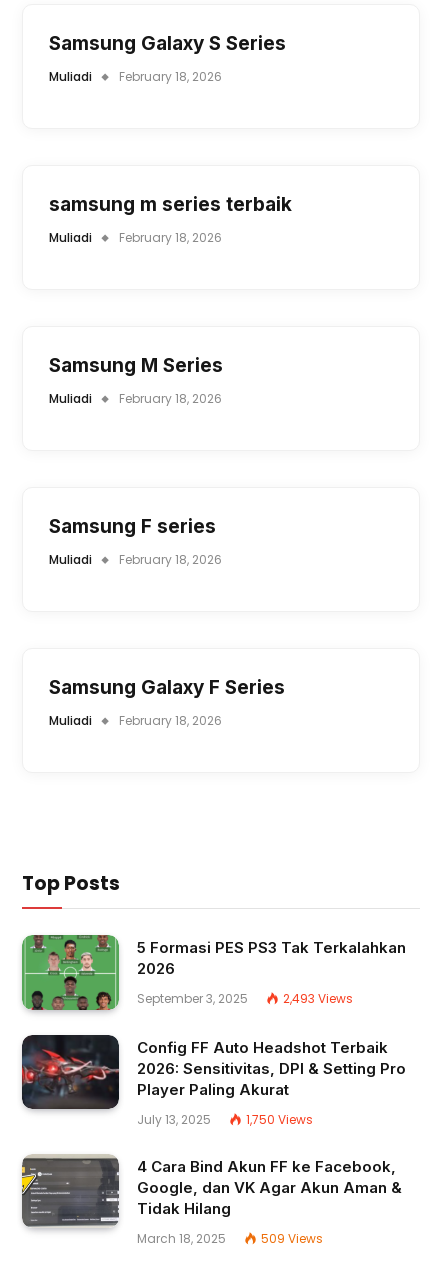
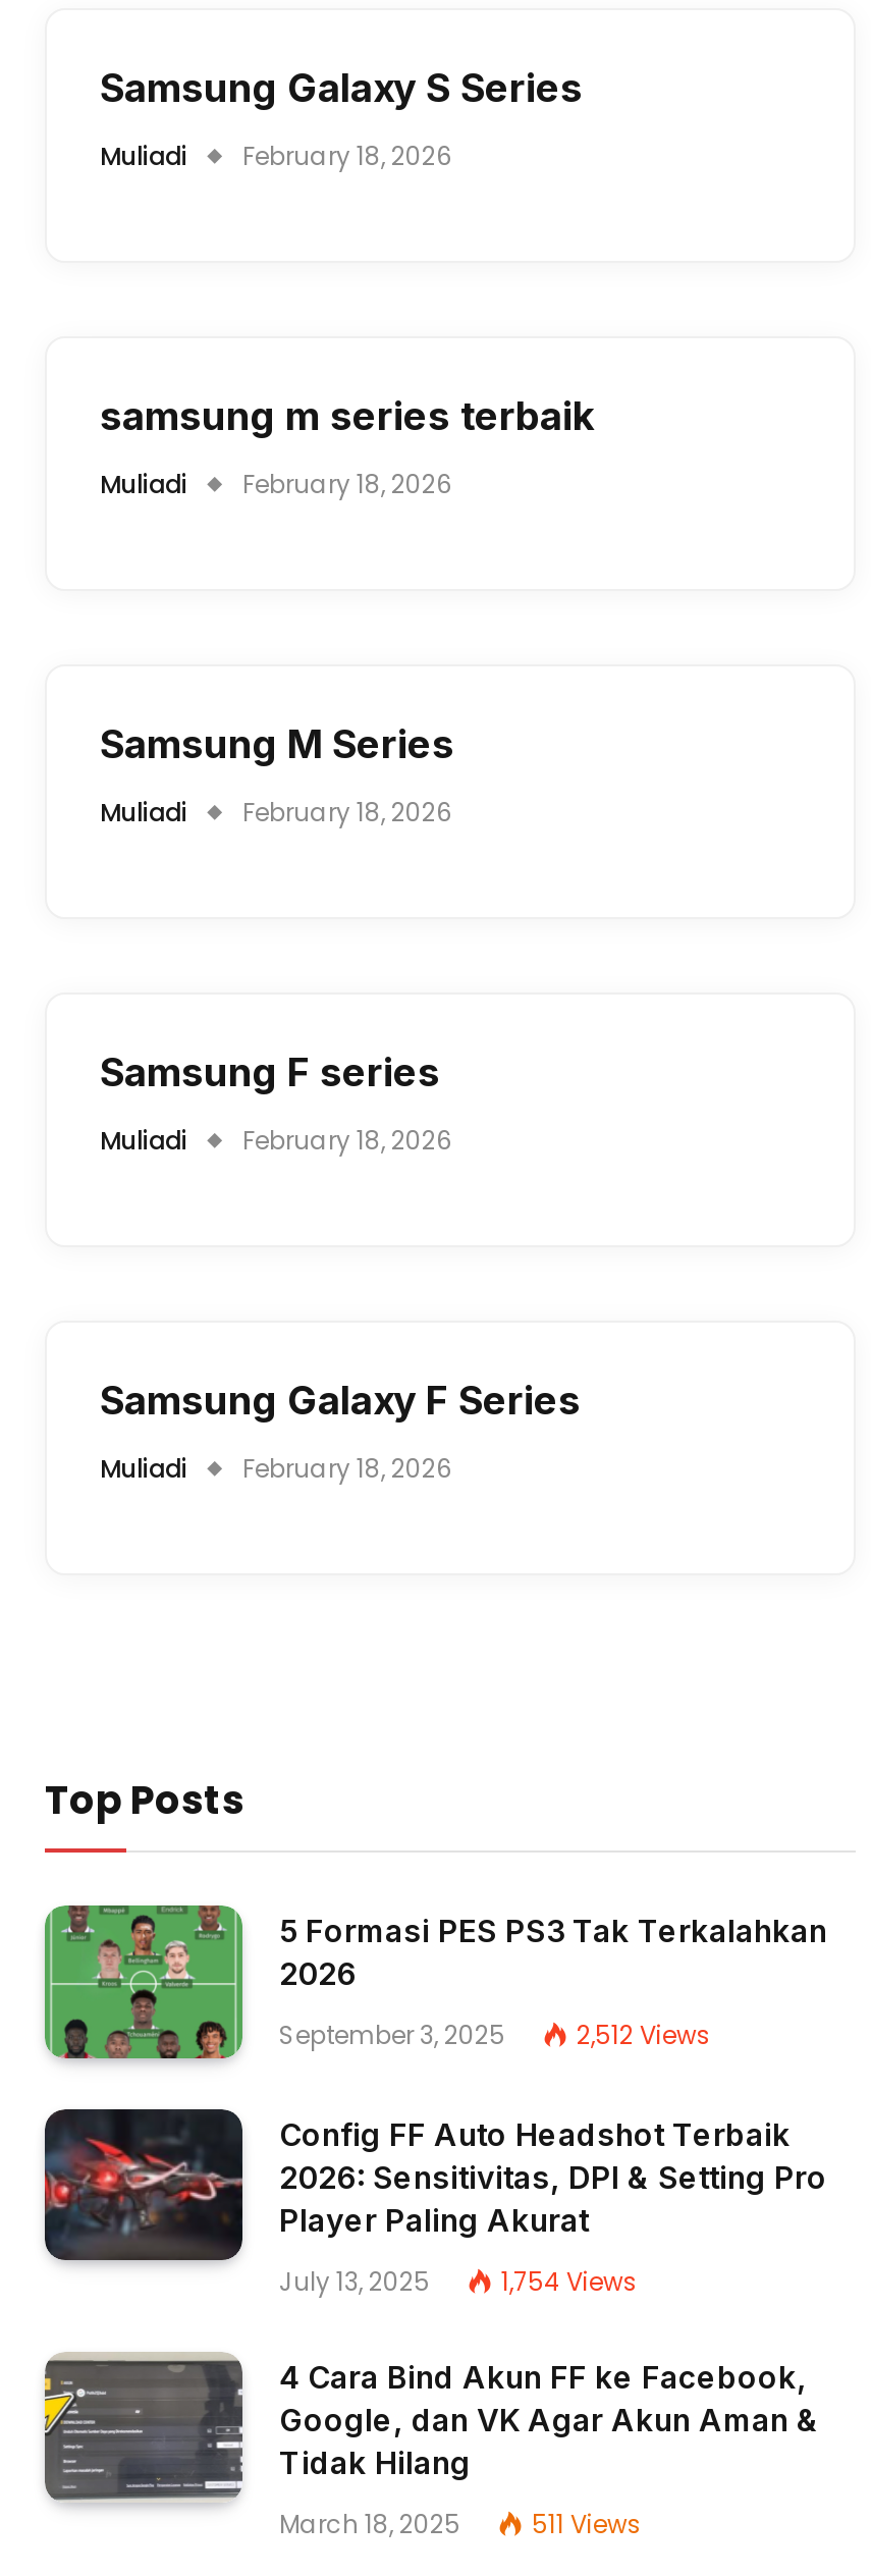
[283,990,353,1007] 2,493 Views -> [577,2018,711,2053] 2,512 Views
[246,1111,313,1128] 1,750 Views -> [501,2264,638,2299] 1,754 Views
[261,1230,323,1247] 509 Views -> [532,2507,642,2541] 511 Views

